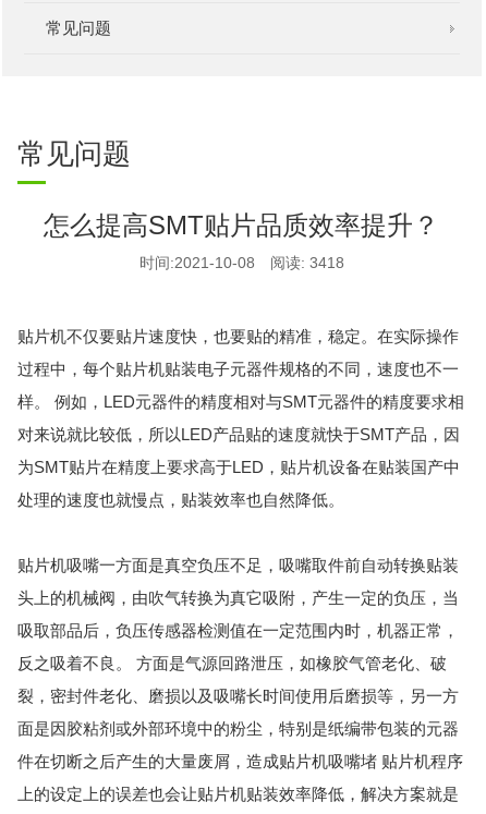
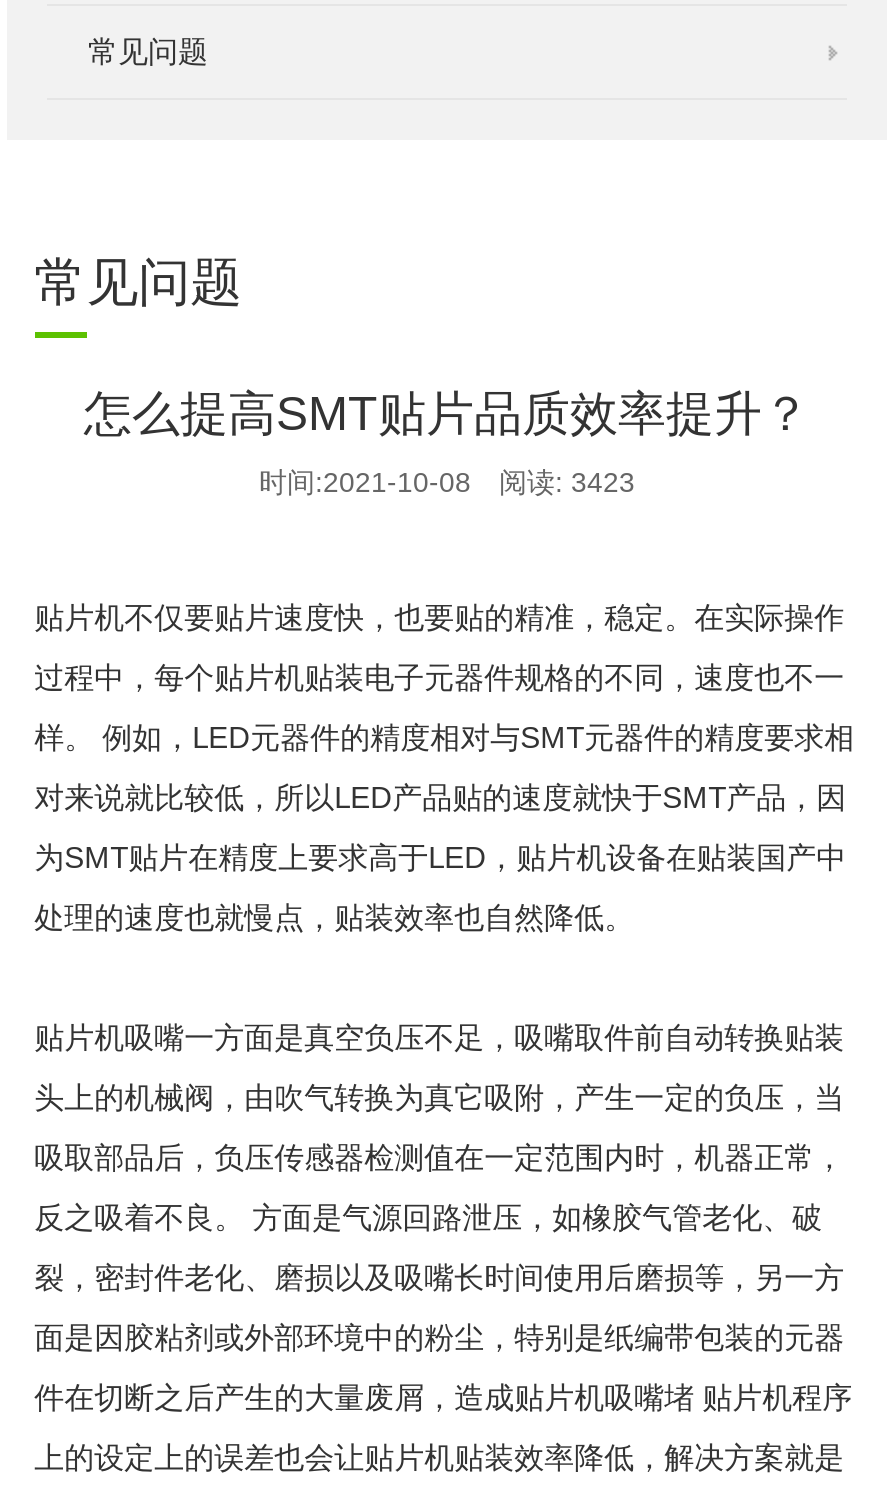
[139,254,344,272] 时间:2021-10-08 阅读: 3418 -> [259,467,635,499] 时间:2021-10-08 阅读: 3423

